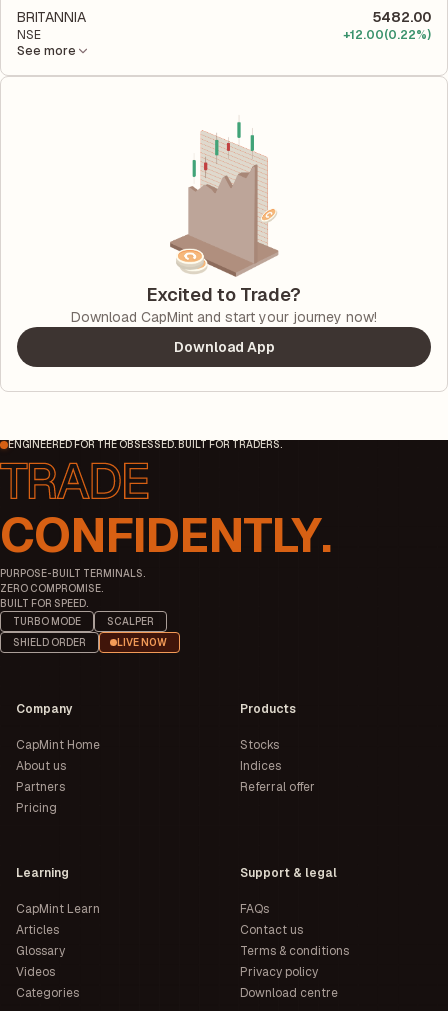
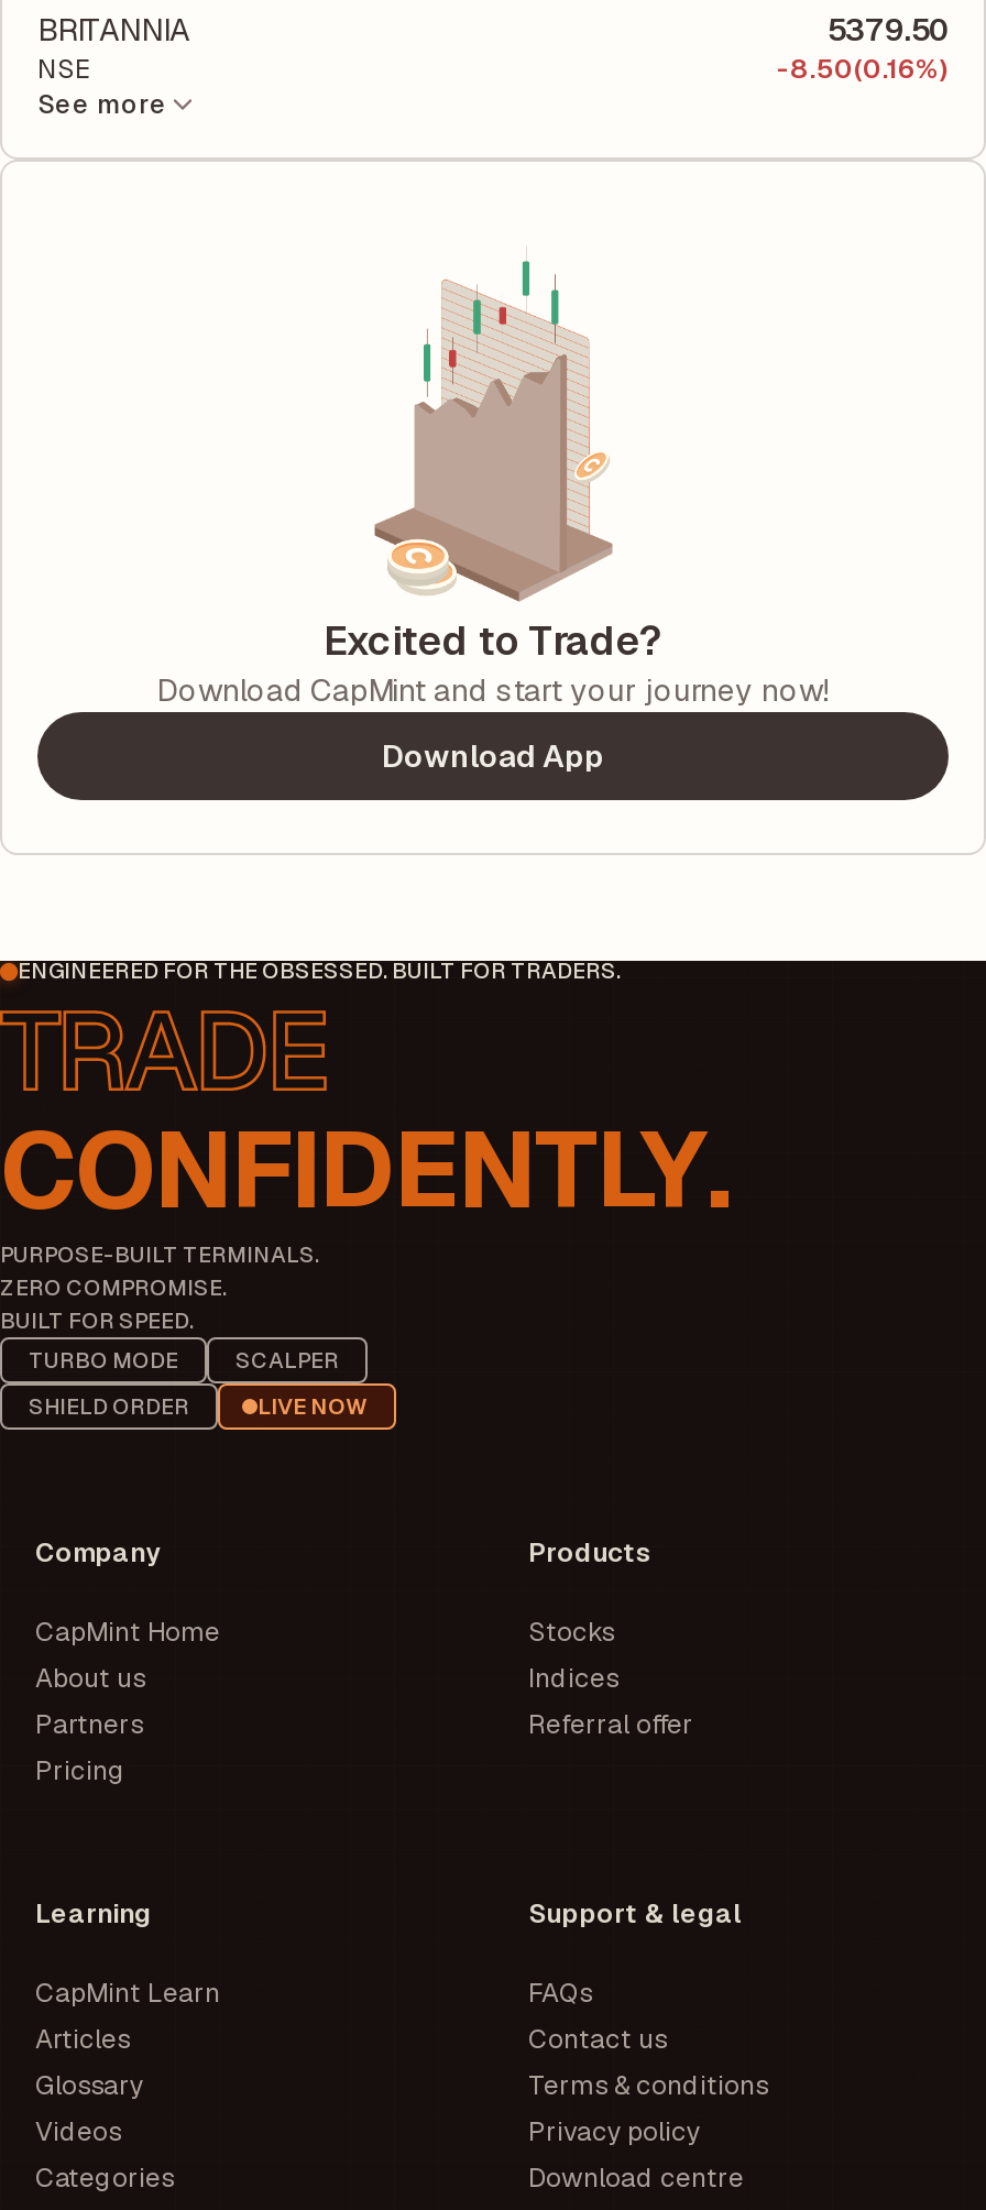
[373,8,431,26] 5482.00 -> [828,10,949,50] 5379.50
[343,27,431,43] +12.00(0.22%) -> [777,52,949,87] -8.50(0.16%)

